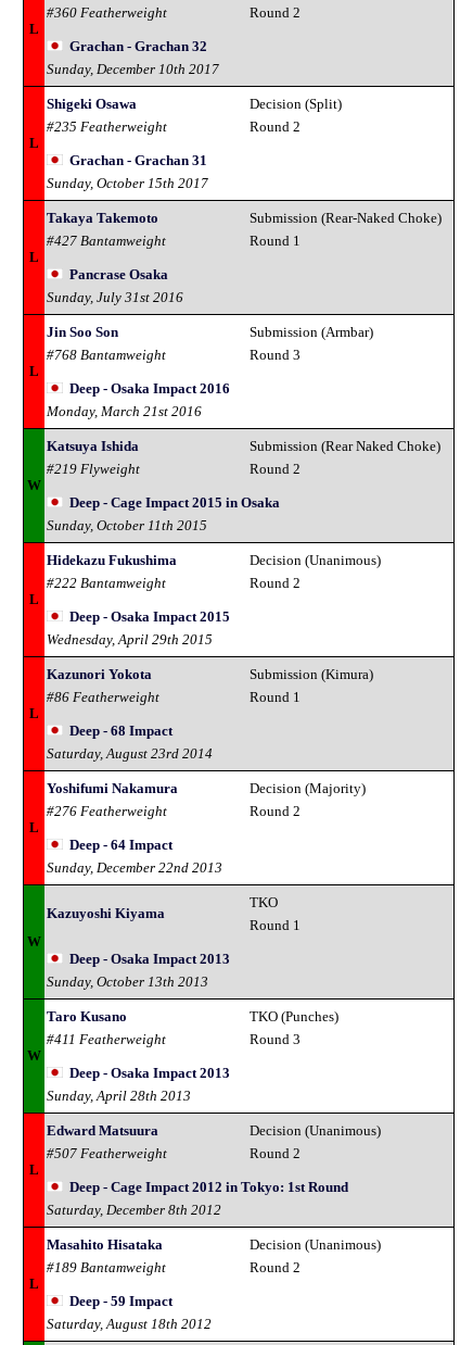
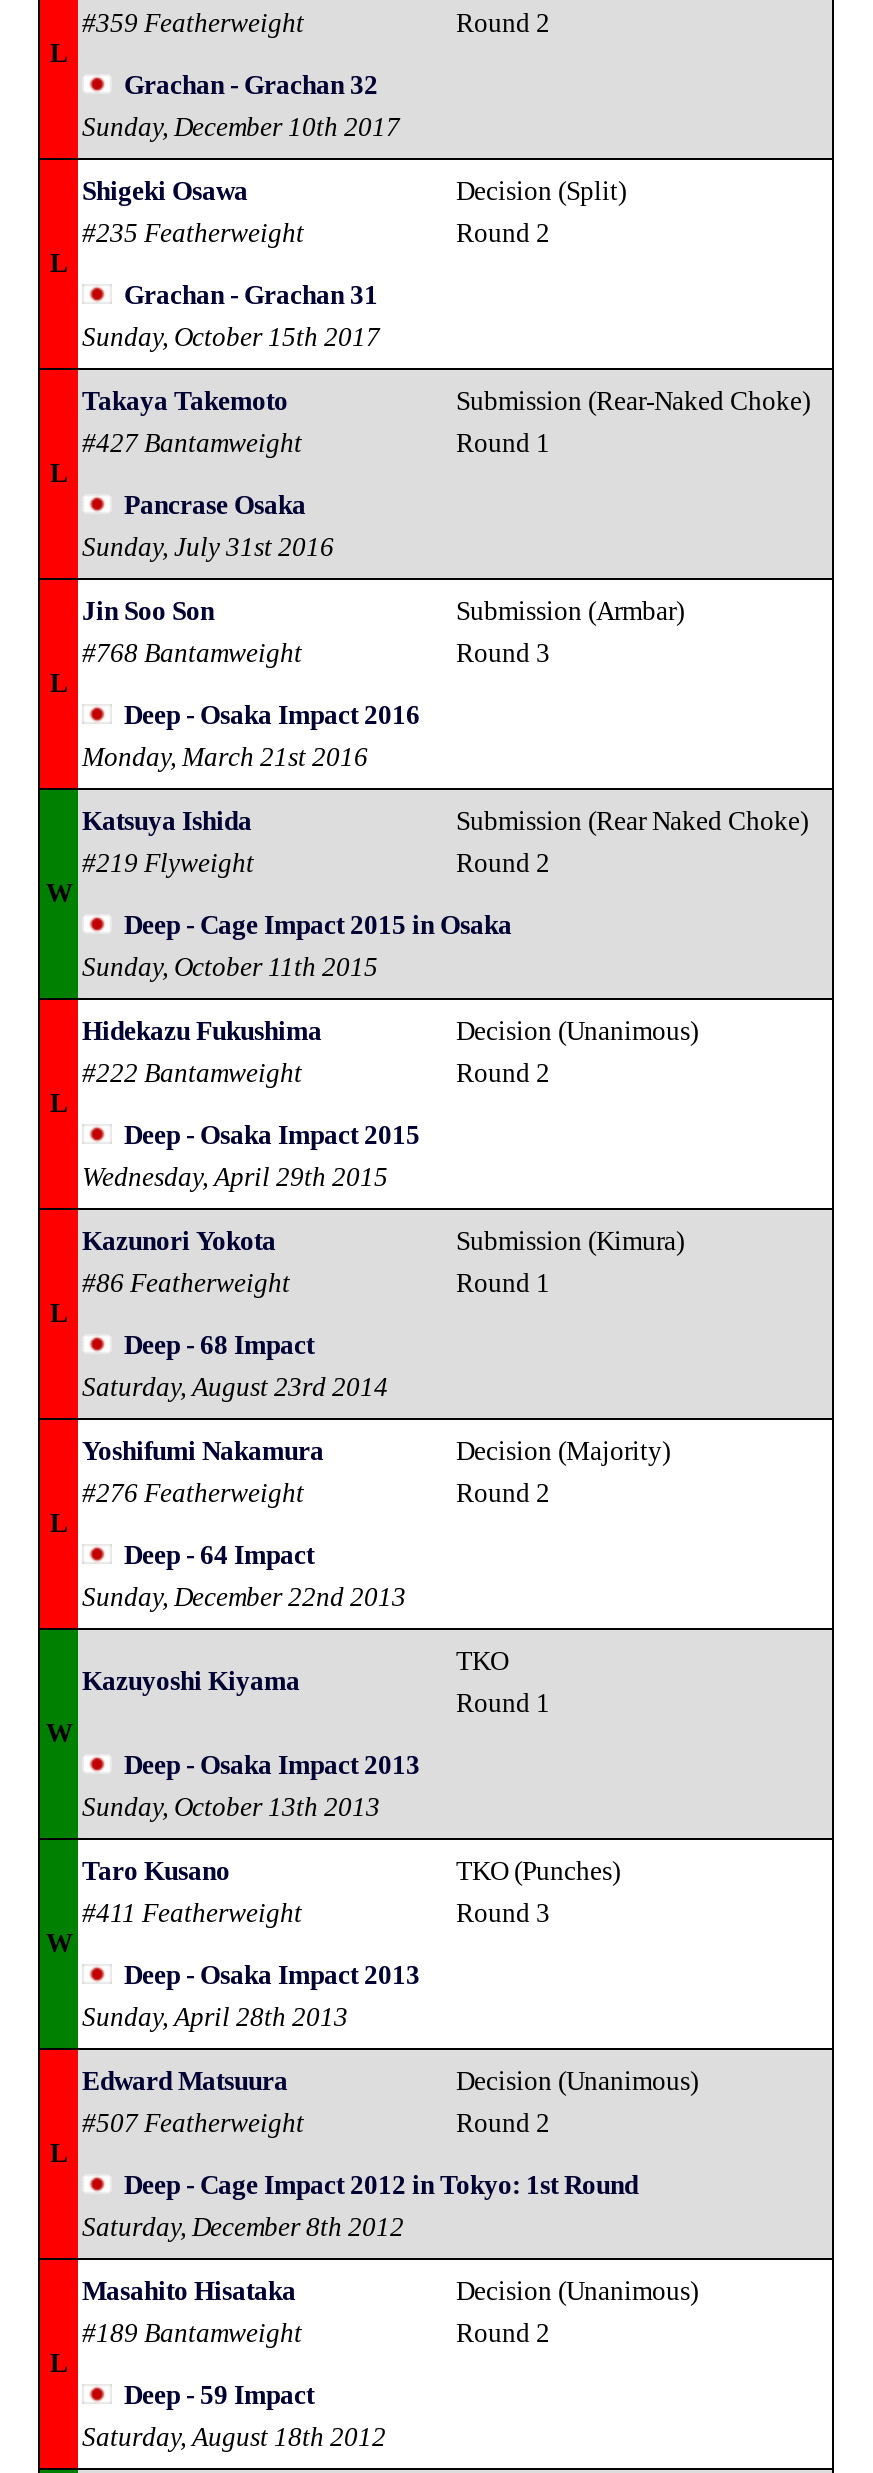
[47,4,167,20] #360 Featherweight -> [82,8,304,38] #359 Featherweight

